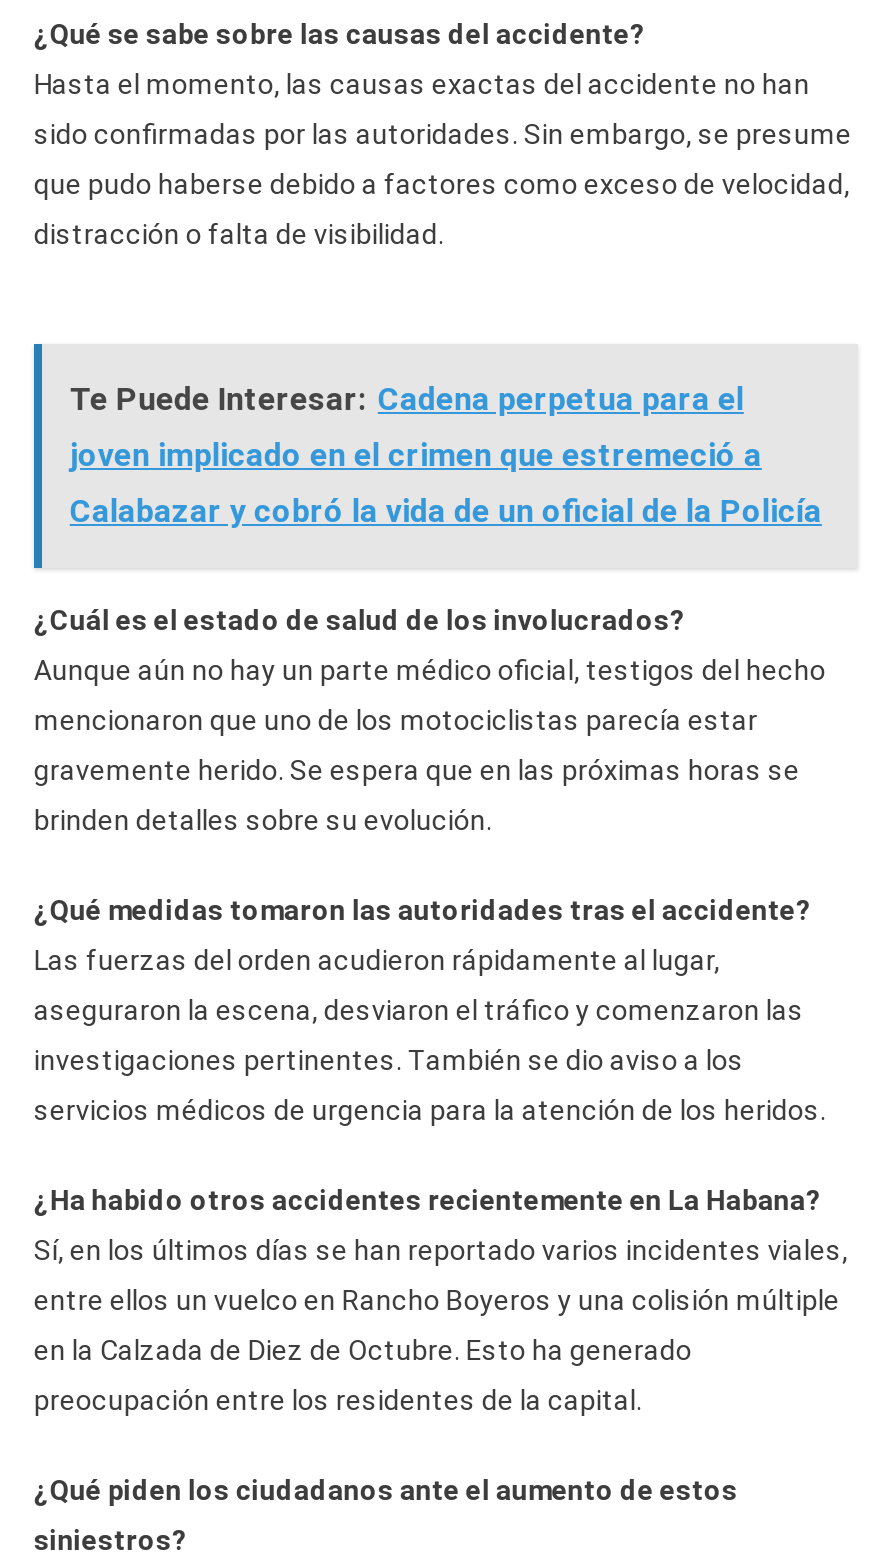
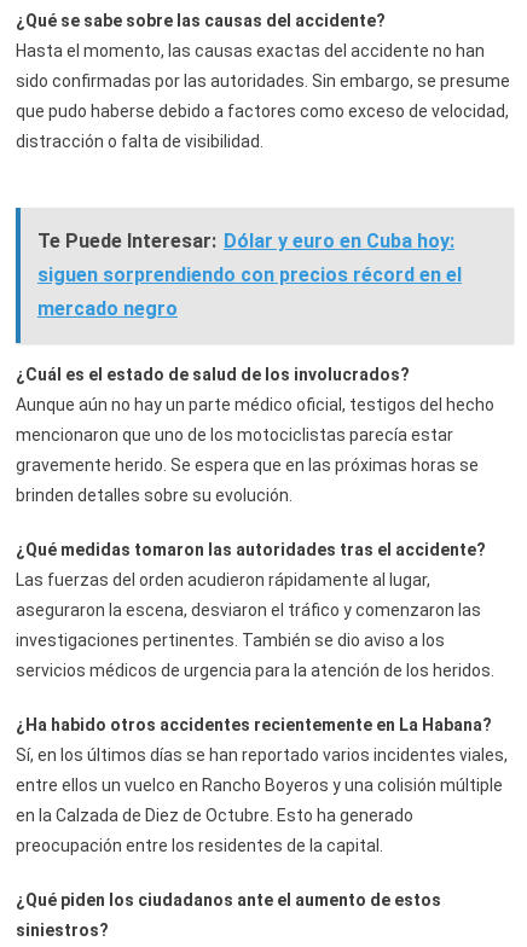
[70,379,744,417] Te Puede Interesar: Cadena perpetua para el -> [37,230,454,253] Te Puede Interesar: Dólar y euro en Cuba hoy:
[70,435,762,473] joven implicado en el crimen que estremeció a -> [37,264,462,287] siguen sorprendiendo con precios récord en el
[70,491,822,529] Calabazar y cobró la vida de un oficial de la Policía -> [37,298,178,321] mercado negro

